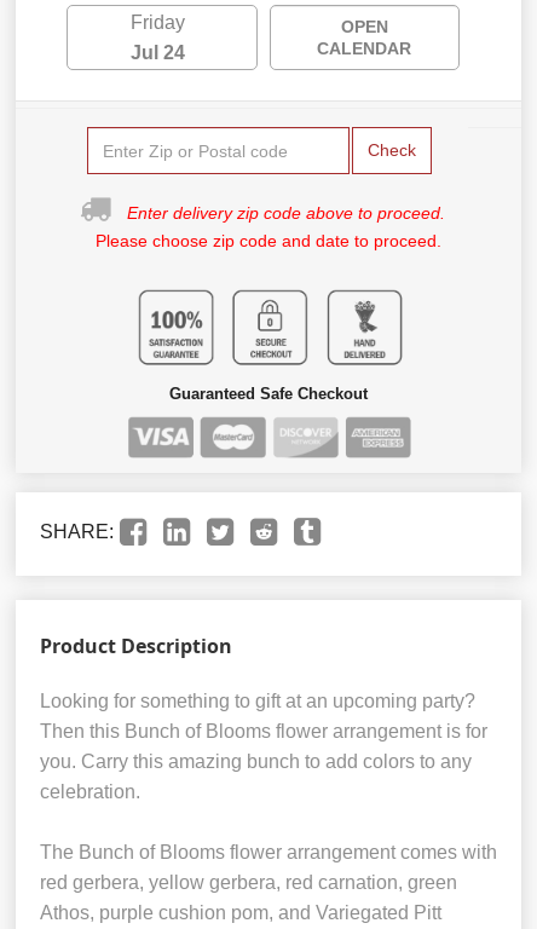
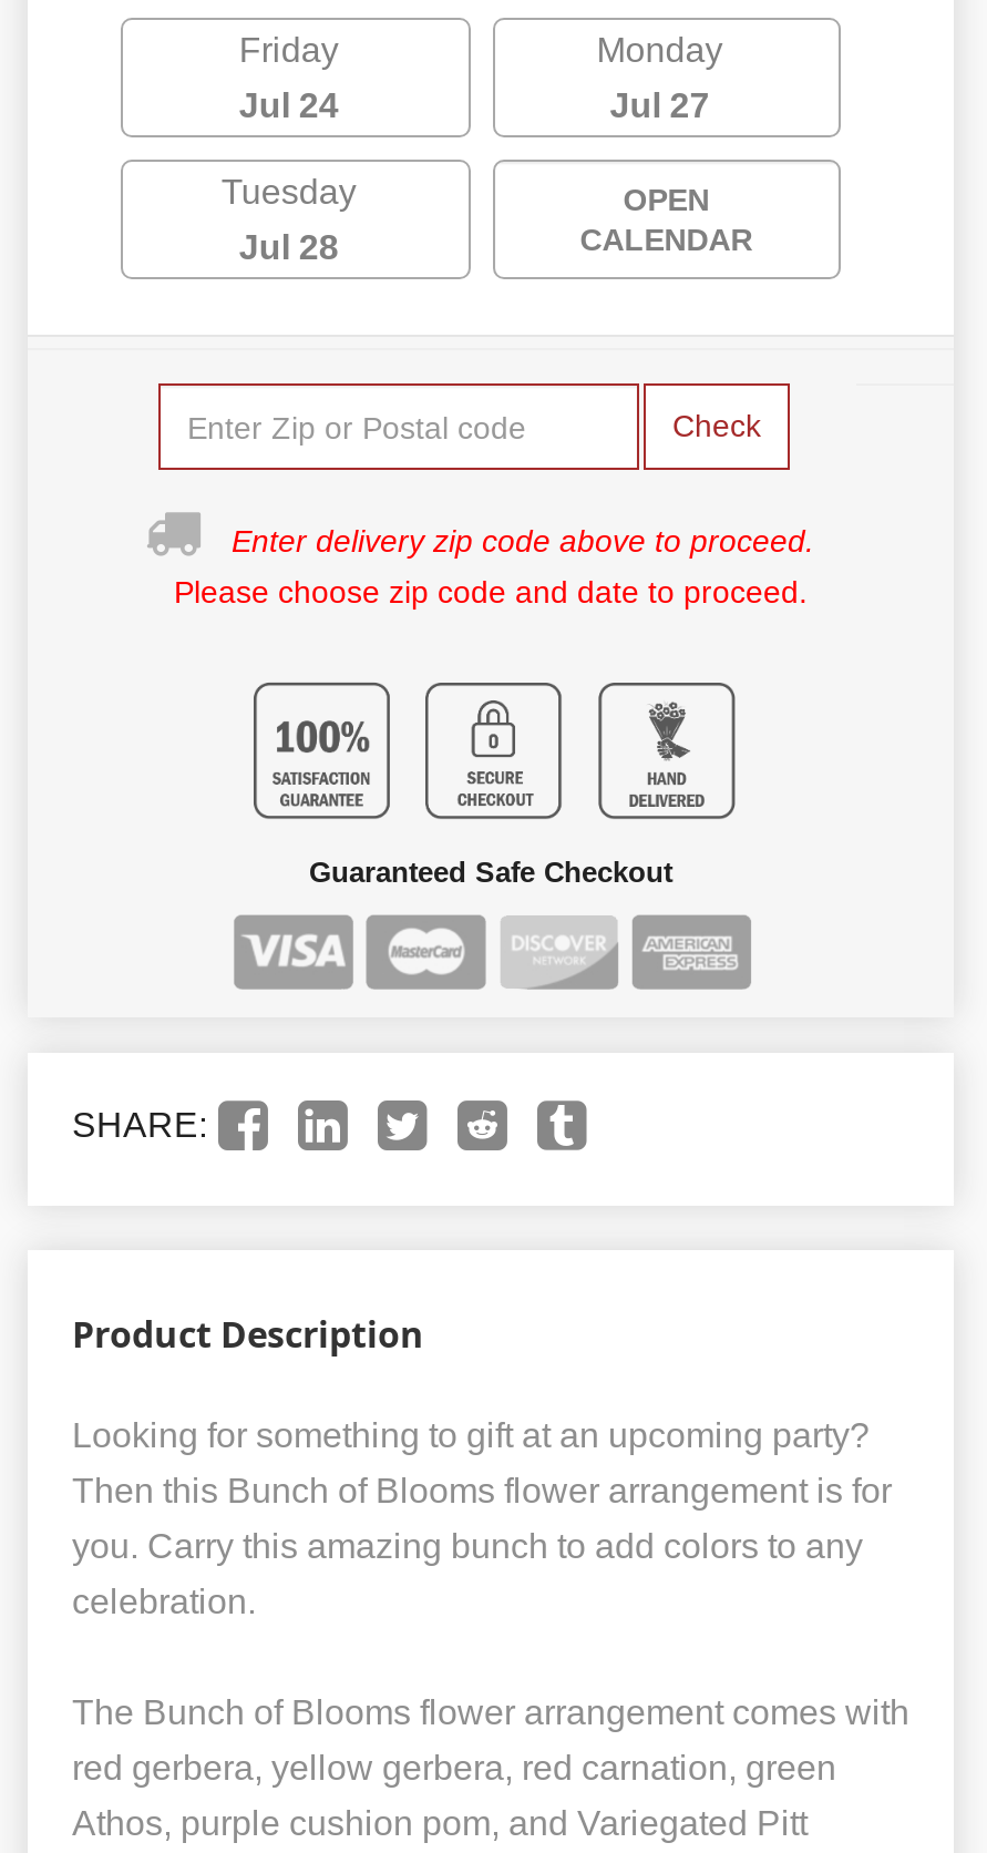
none -> [221,31,723,266] Monday | Jul 27 | Tuesday | Jul 28

